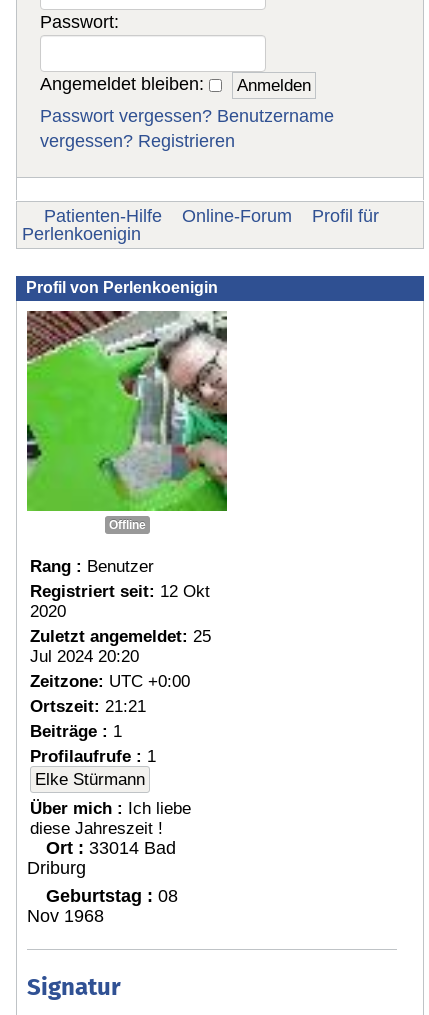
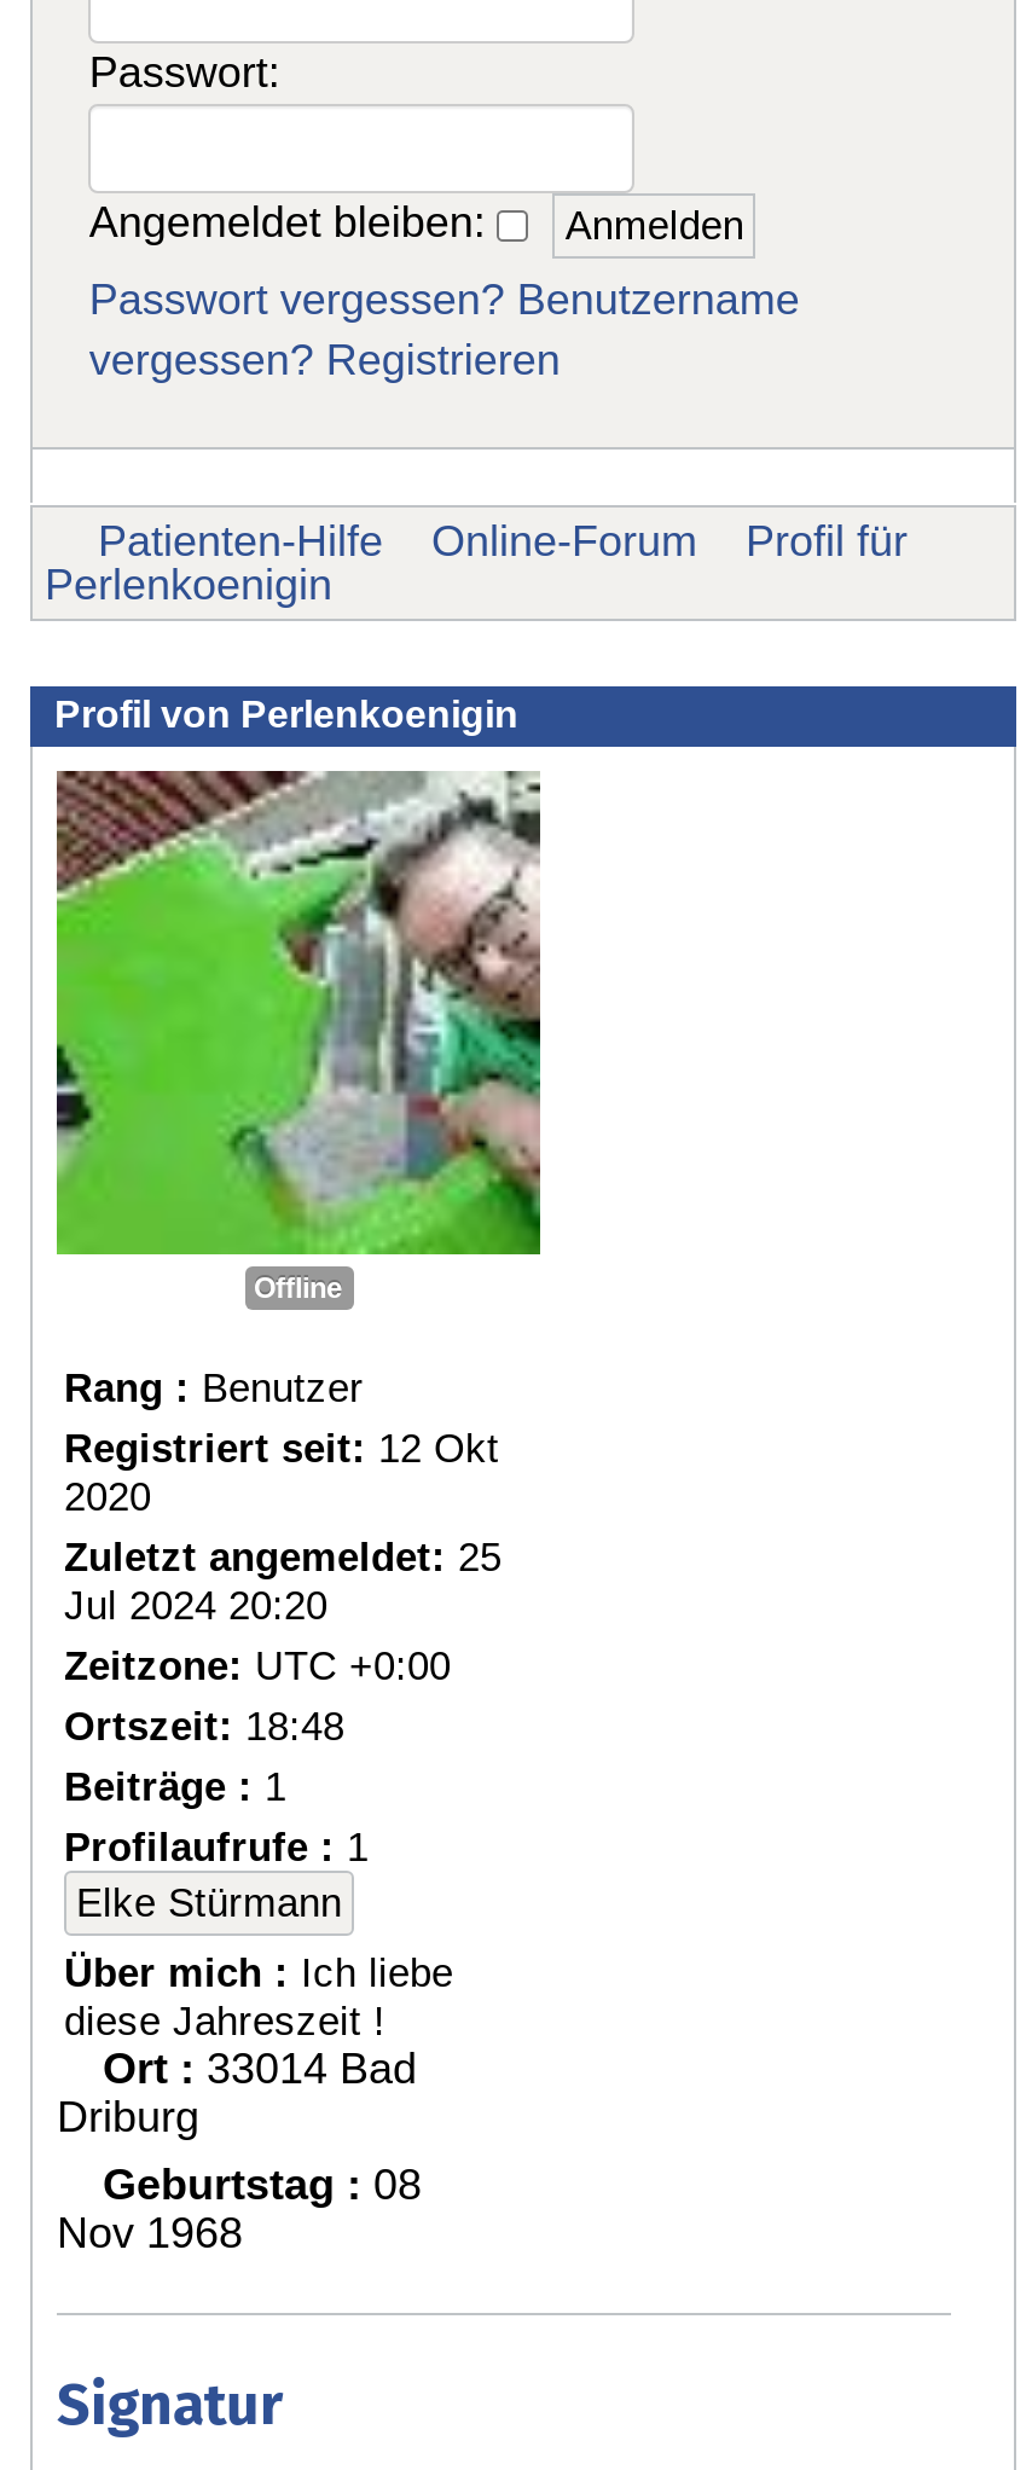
[30,697,146,715] Ortszeit: 21:21 -> [64,1704,344,1748] Ortszeit: 18:48

